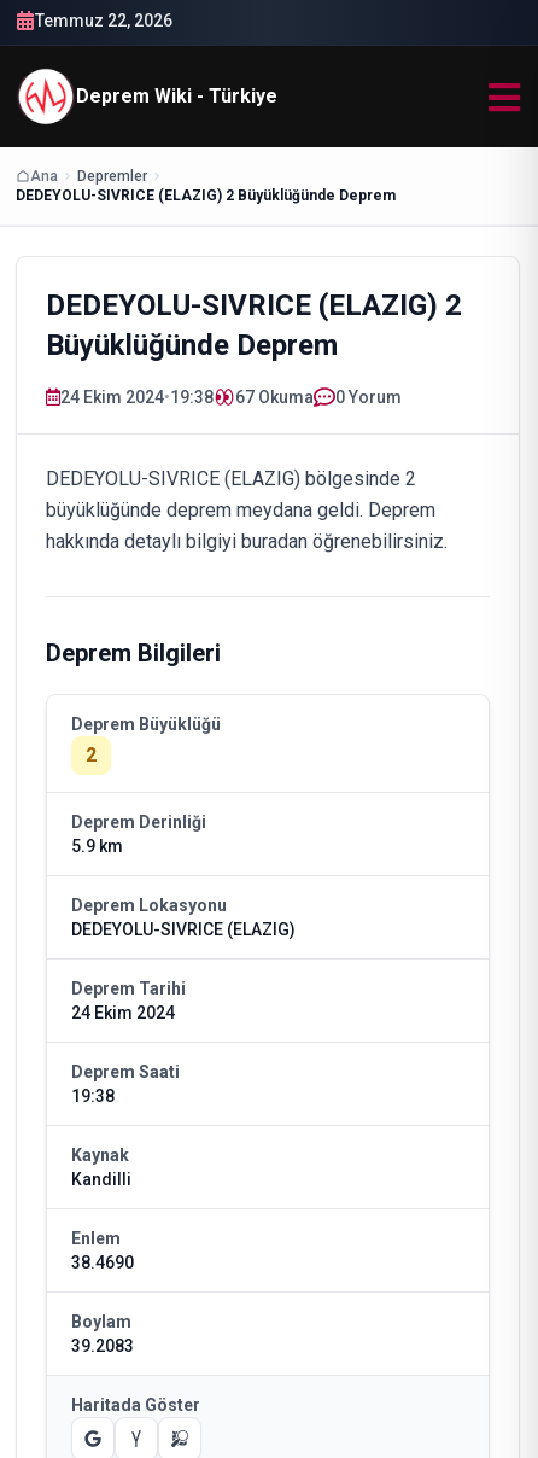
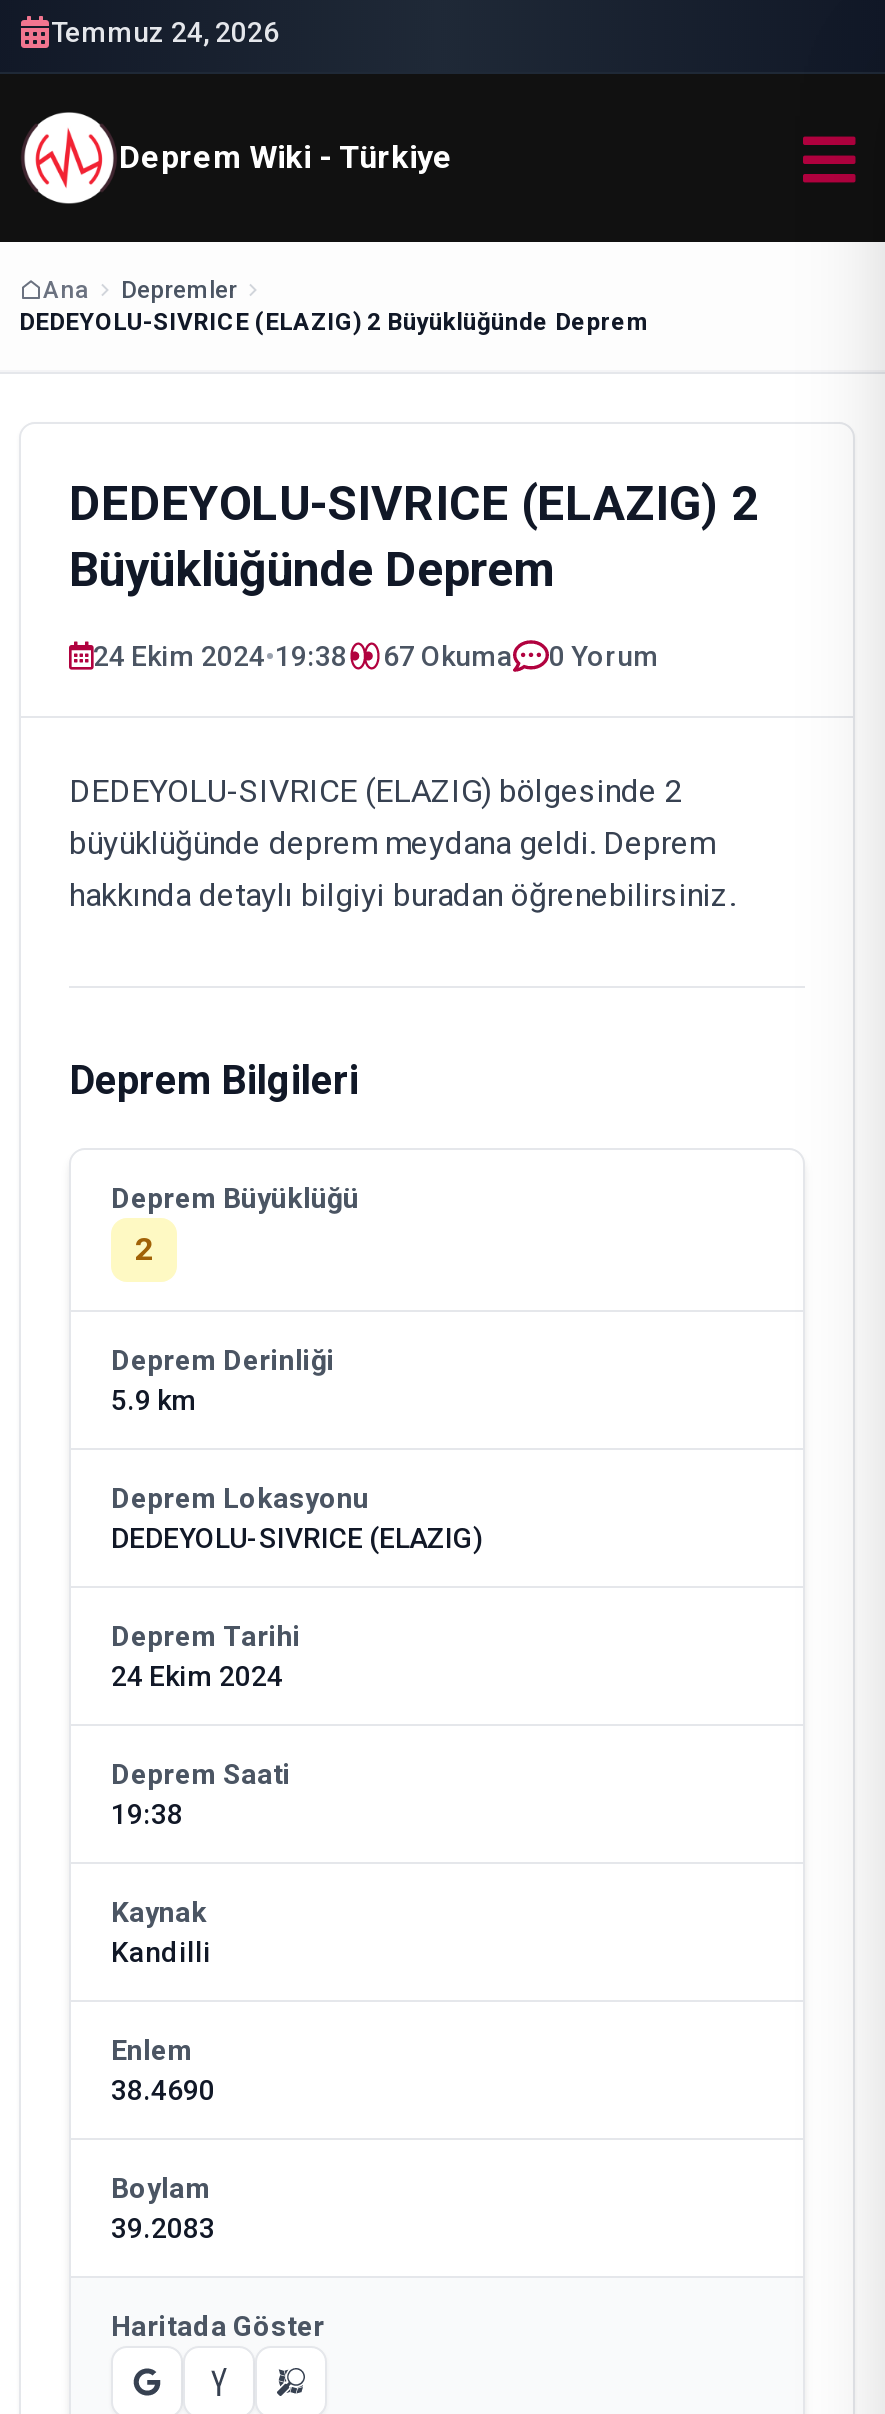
[35,11,172,30] Temmuz 22, 2026 -> [51,16,279,48] Temmuz 24, 2026

